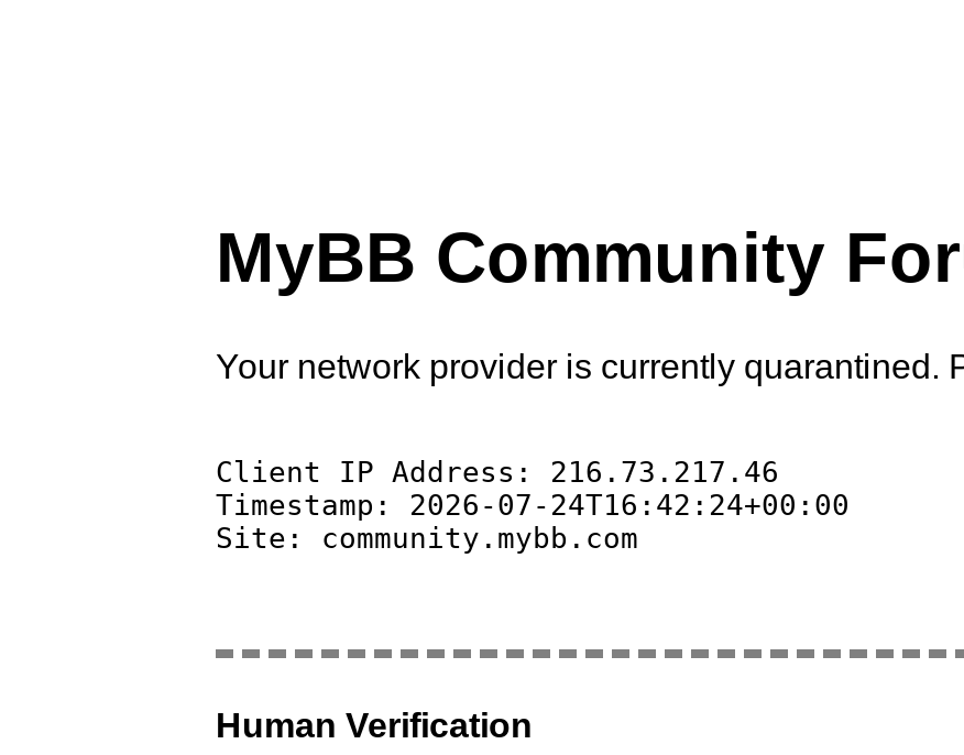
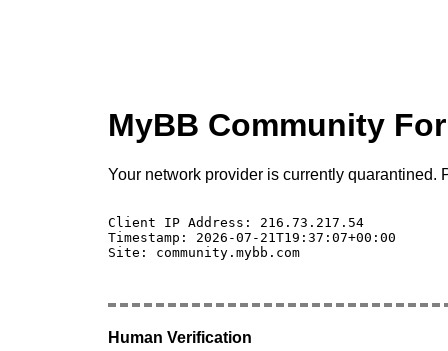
[216,455,797,488] Client IP Address: 216.73.217.46 -> [108,215,372,230] Client IP Address: 216.73.217.54
[216,488,850,521] Timestamp: 2026-07-24T16:42:24+00:00 -> [108,230,396,245] Timestamp: 2026-07-21T19:37:07+00:00

